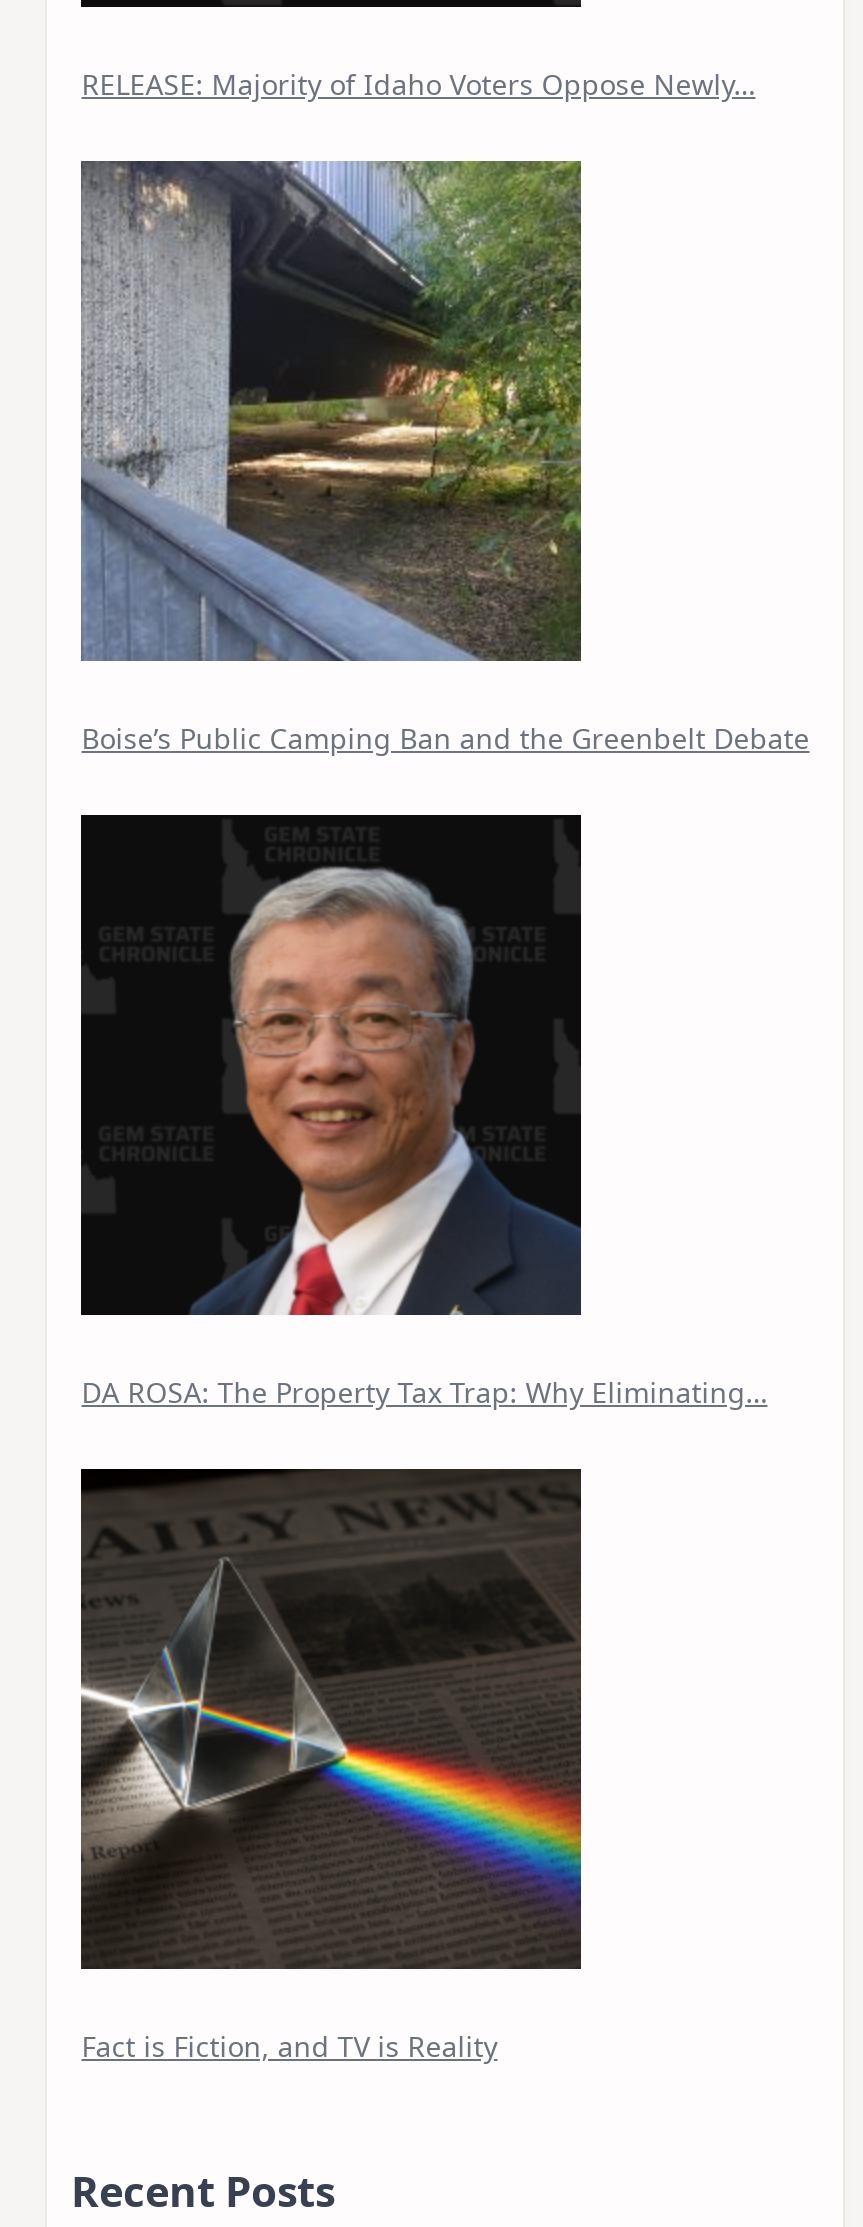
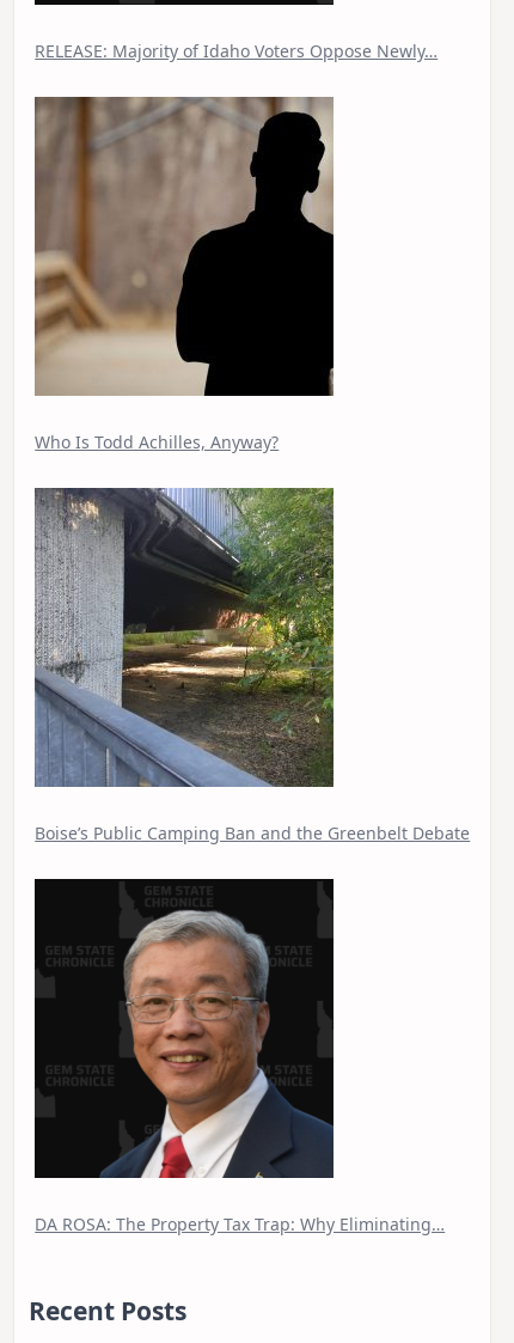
none -> [33,97,334,453] [image] | Who Is Todd Achilles, Anyway?
moved [79,157,809,1411] -> [33,486,470,1235]: [image] | Boise’s Public Camping Ban and the Greenbelt Debate | DA ROSA: The Property Tax Trap: Why Eliminating…
[79,1471,583,2065] [image] | Fact is Fiction, and TV is Reality -> none

